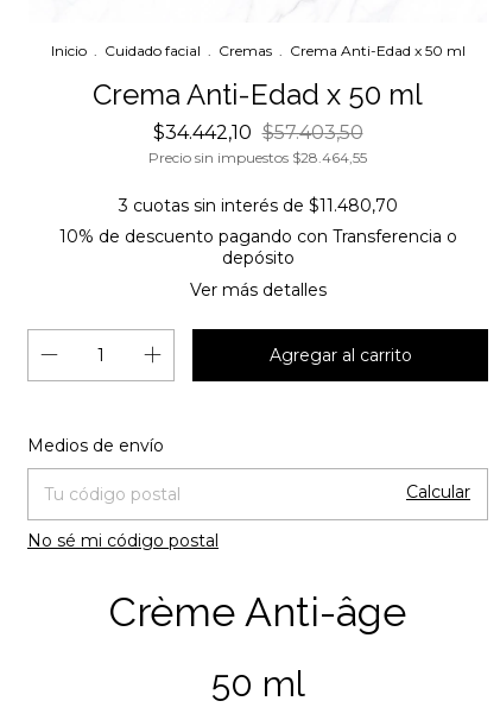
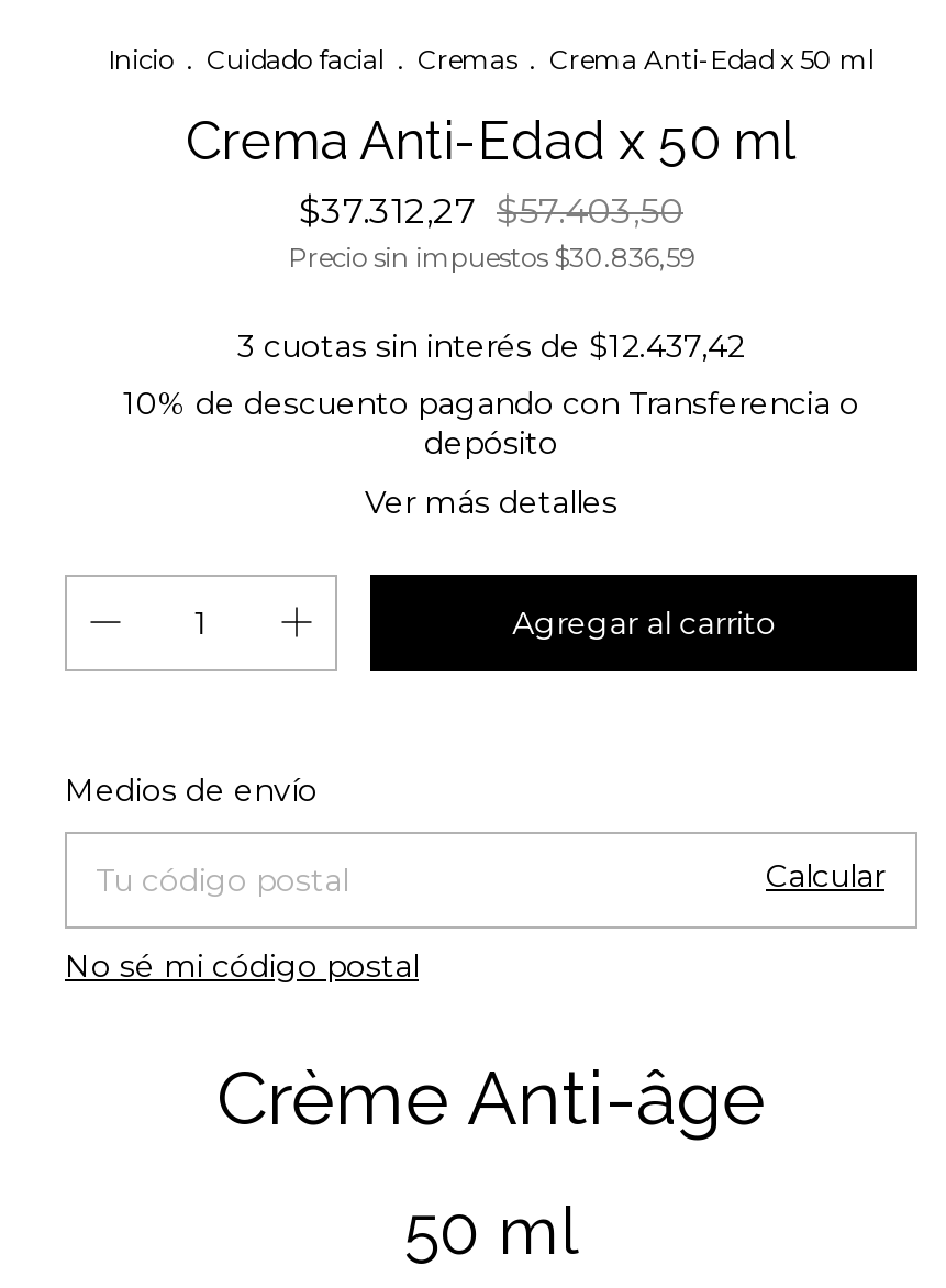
[153,122,363,144] $34.442,10 $57.403,50 -> [299,191,683,233] $37.312,27 $57.403,50
[148,149,367,167] Precio sin impuestos $28.464,55 -> [288,241,694,274] Precio sin impuestos $30.836,59
[118,195,397,217] 3 cuotas sin interés de $11.480,70 -> [237,327,745,367] 3 cuotas sin interés de $12.437,42

